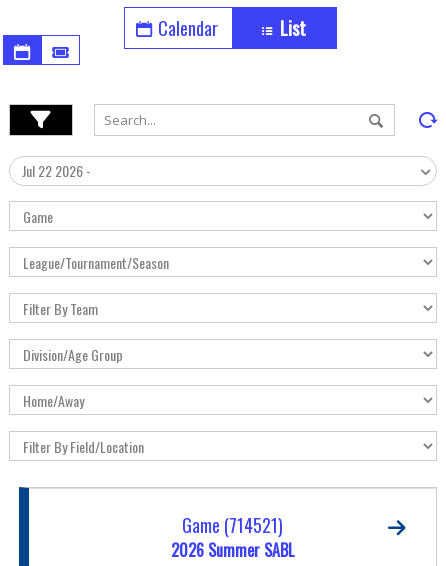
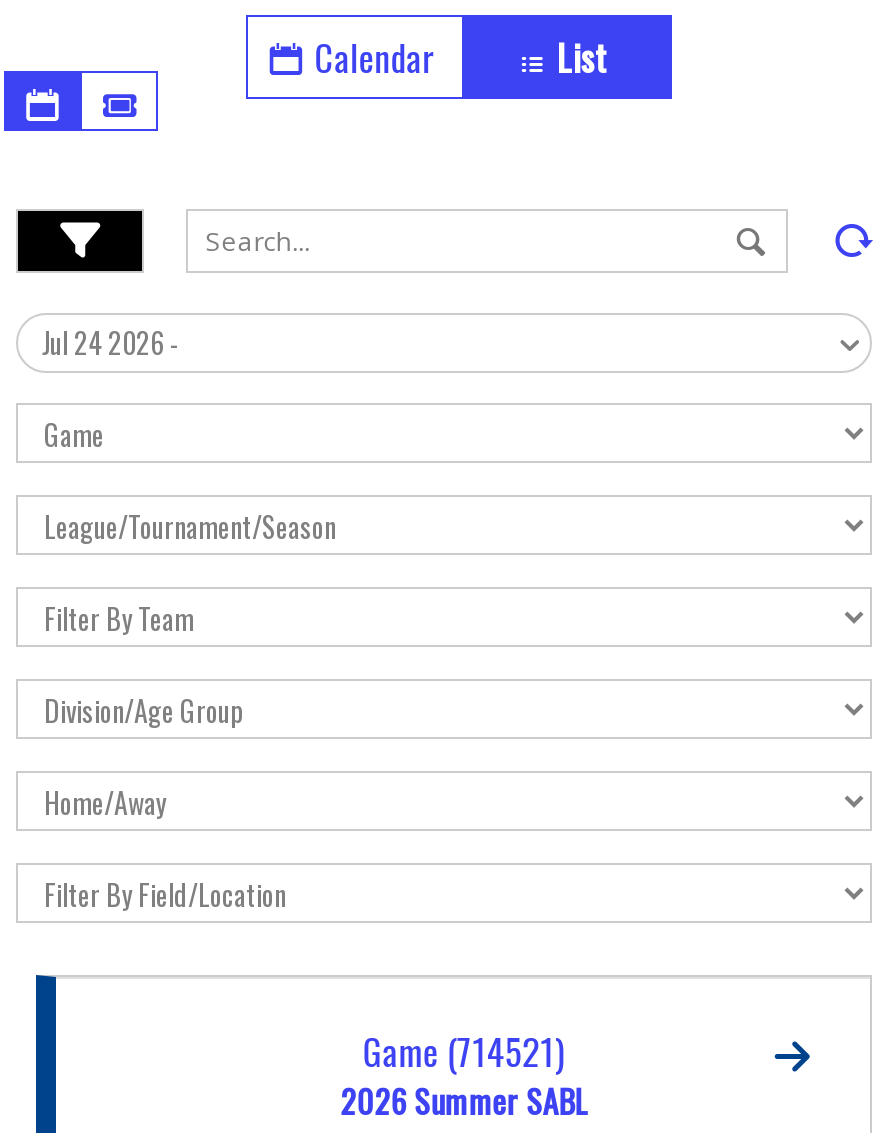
[22,160,91,181] Jul 22 2026 - -> [42,321,180,363] Jul 24 2026 -

